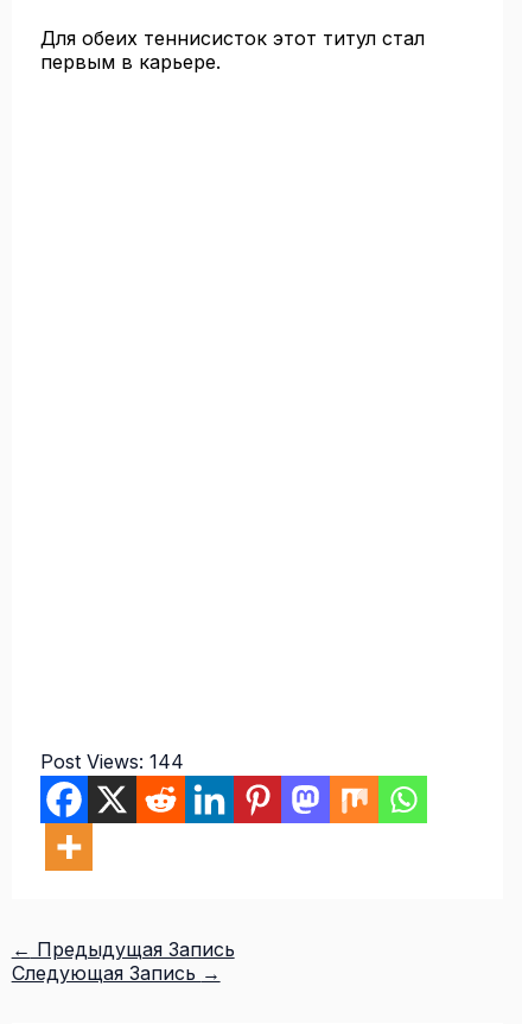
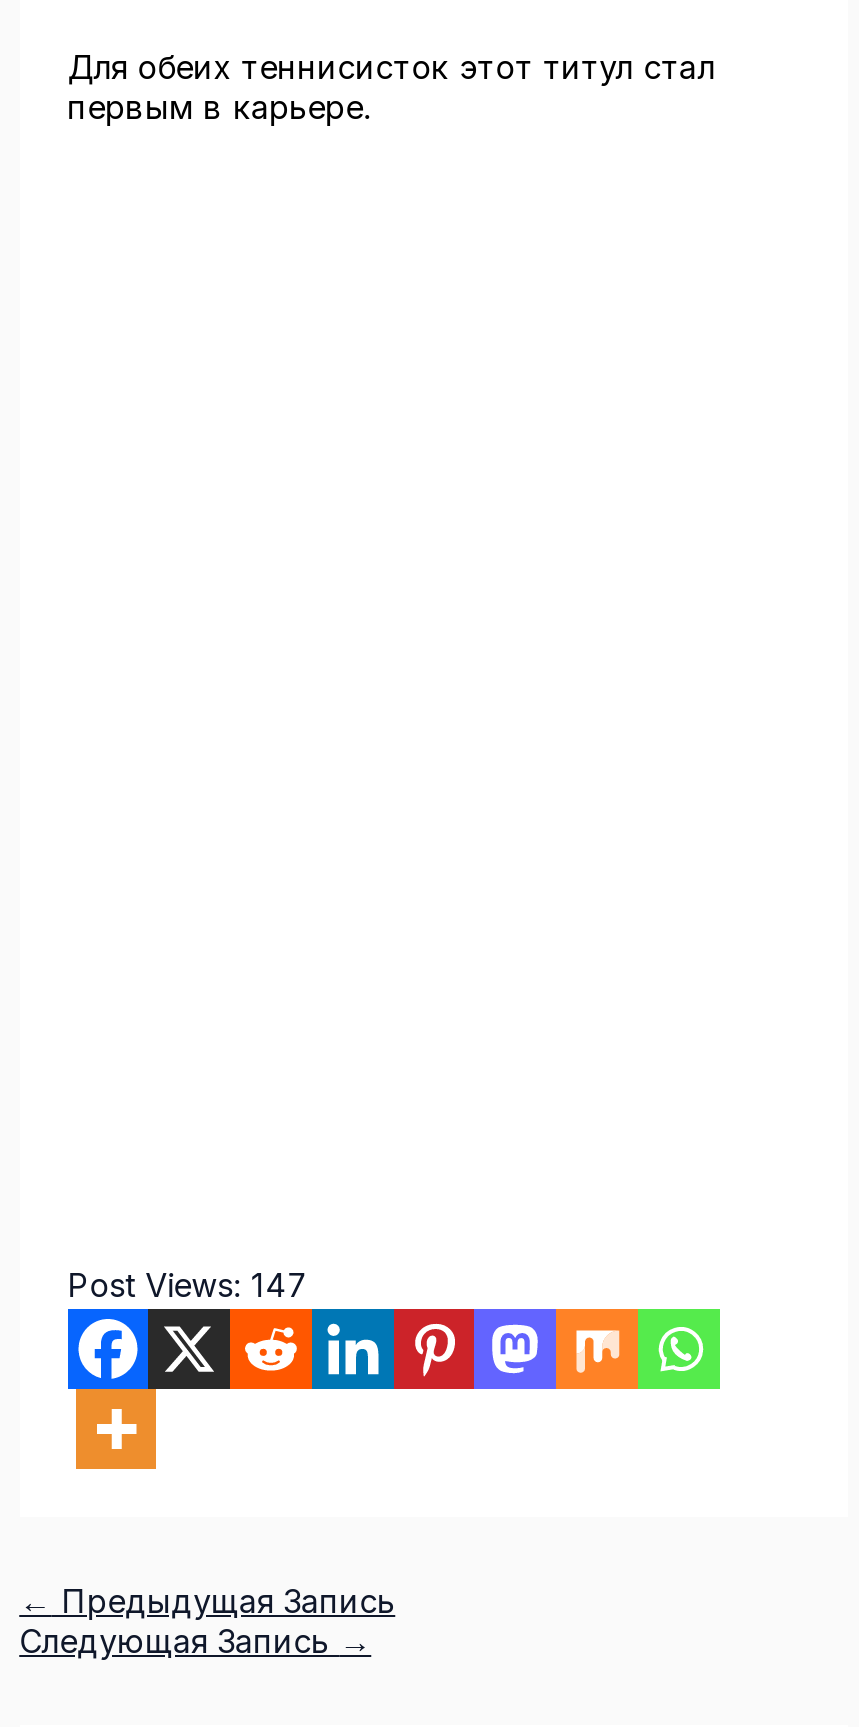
[40,749,183,773] Post Views: 144 -> [67,1265,307,1305] Post Views: 147

